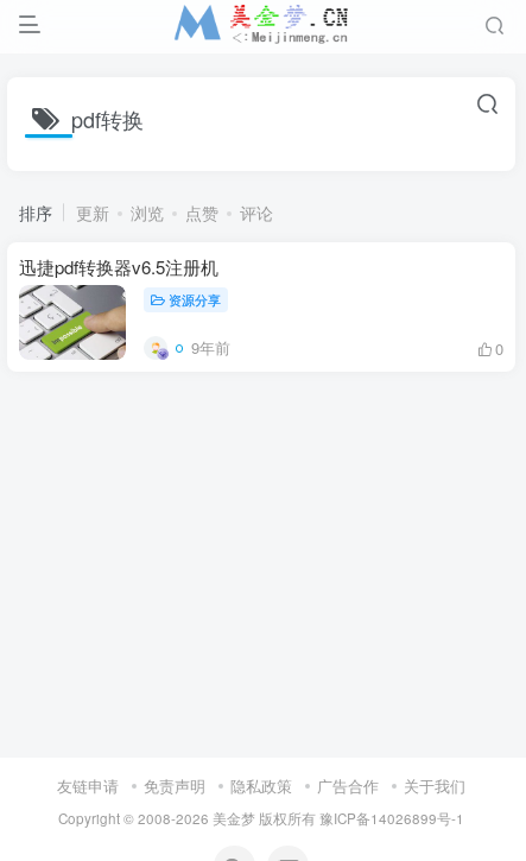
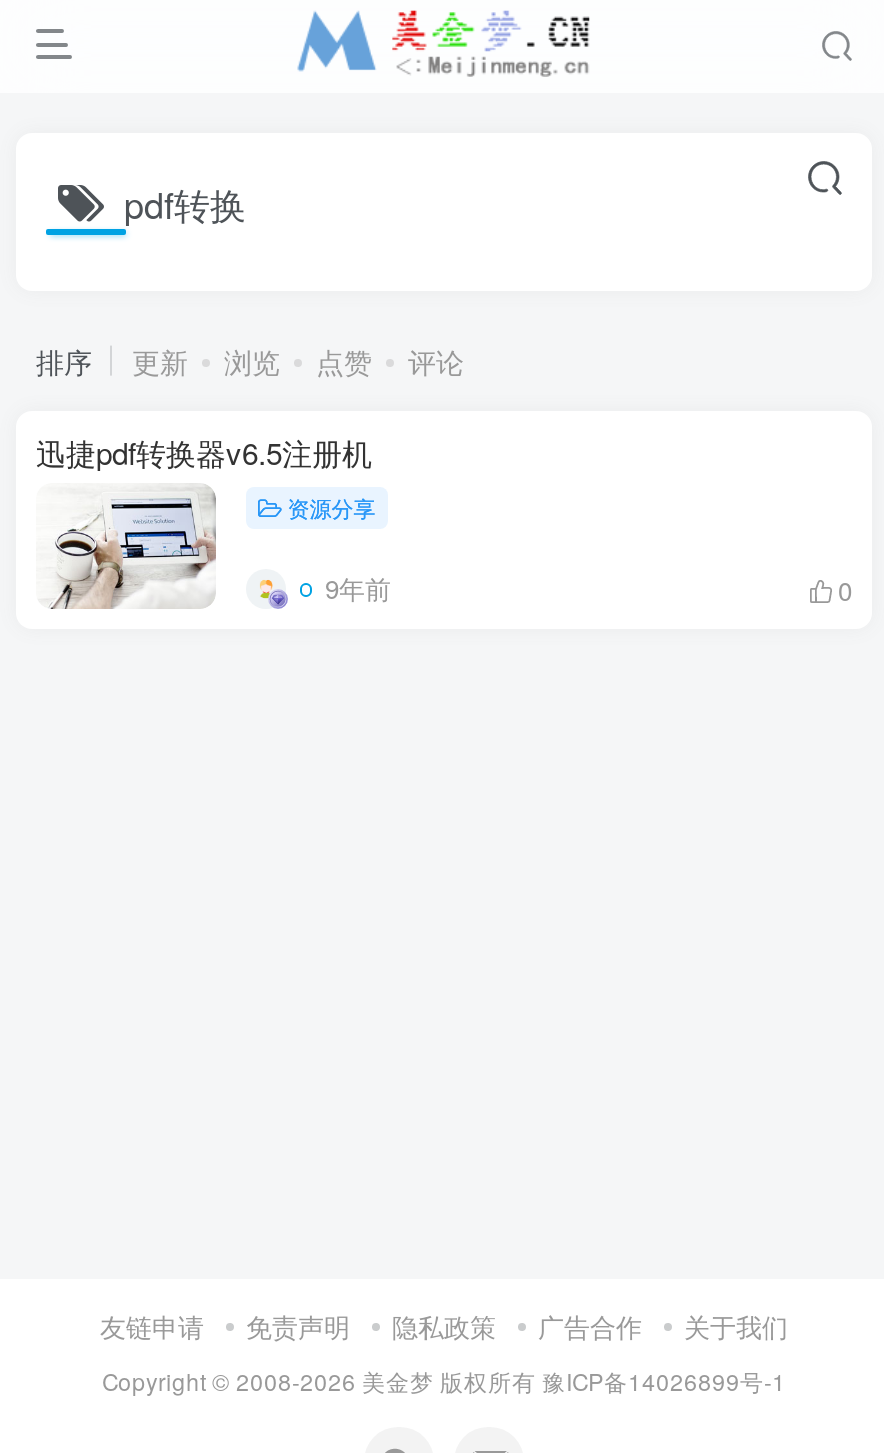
[18,284,127,361] [image] -> [36,483,218,611] [image]

